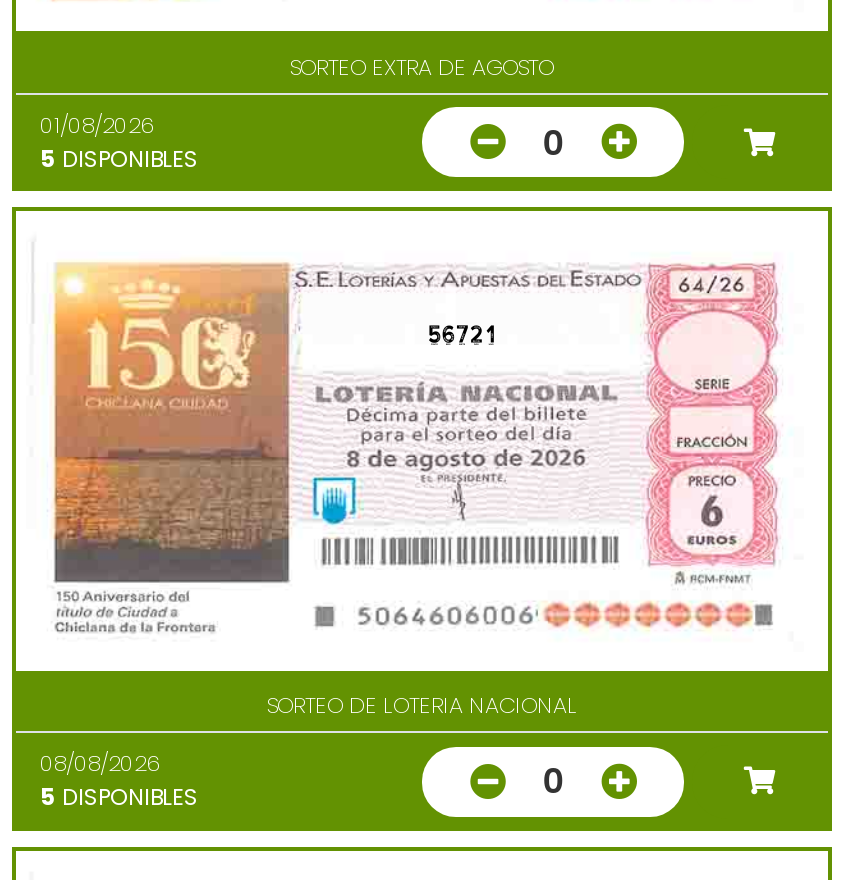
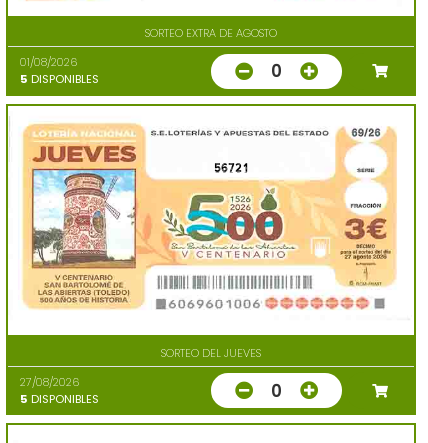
[44,246,792,722] [image] | SORTEO DE LOTERIA NACIONAL -> [21,122,397,361] [image] | SORTEO DEL JUEVES
[40,748,160,780] 08/08/2026 -> [20,374,79,390] 27/08/2026

